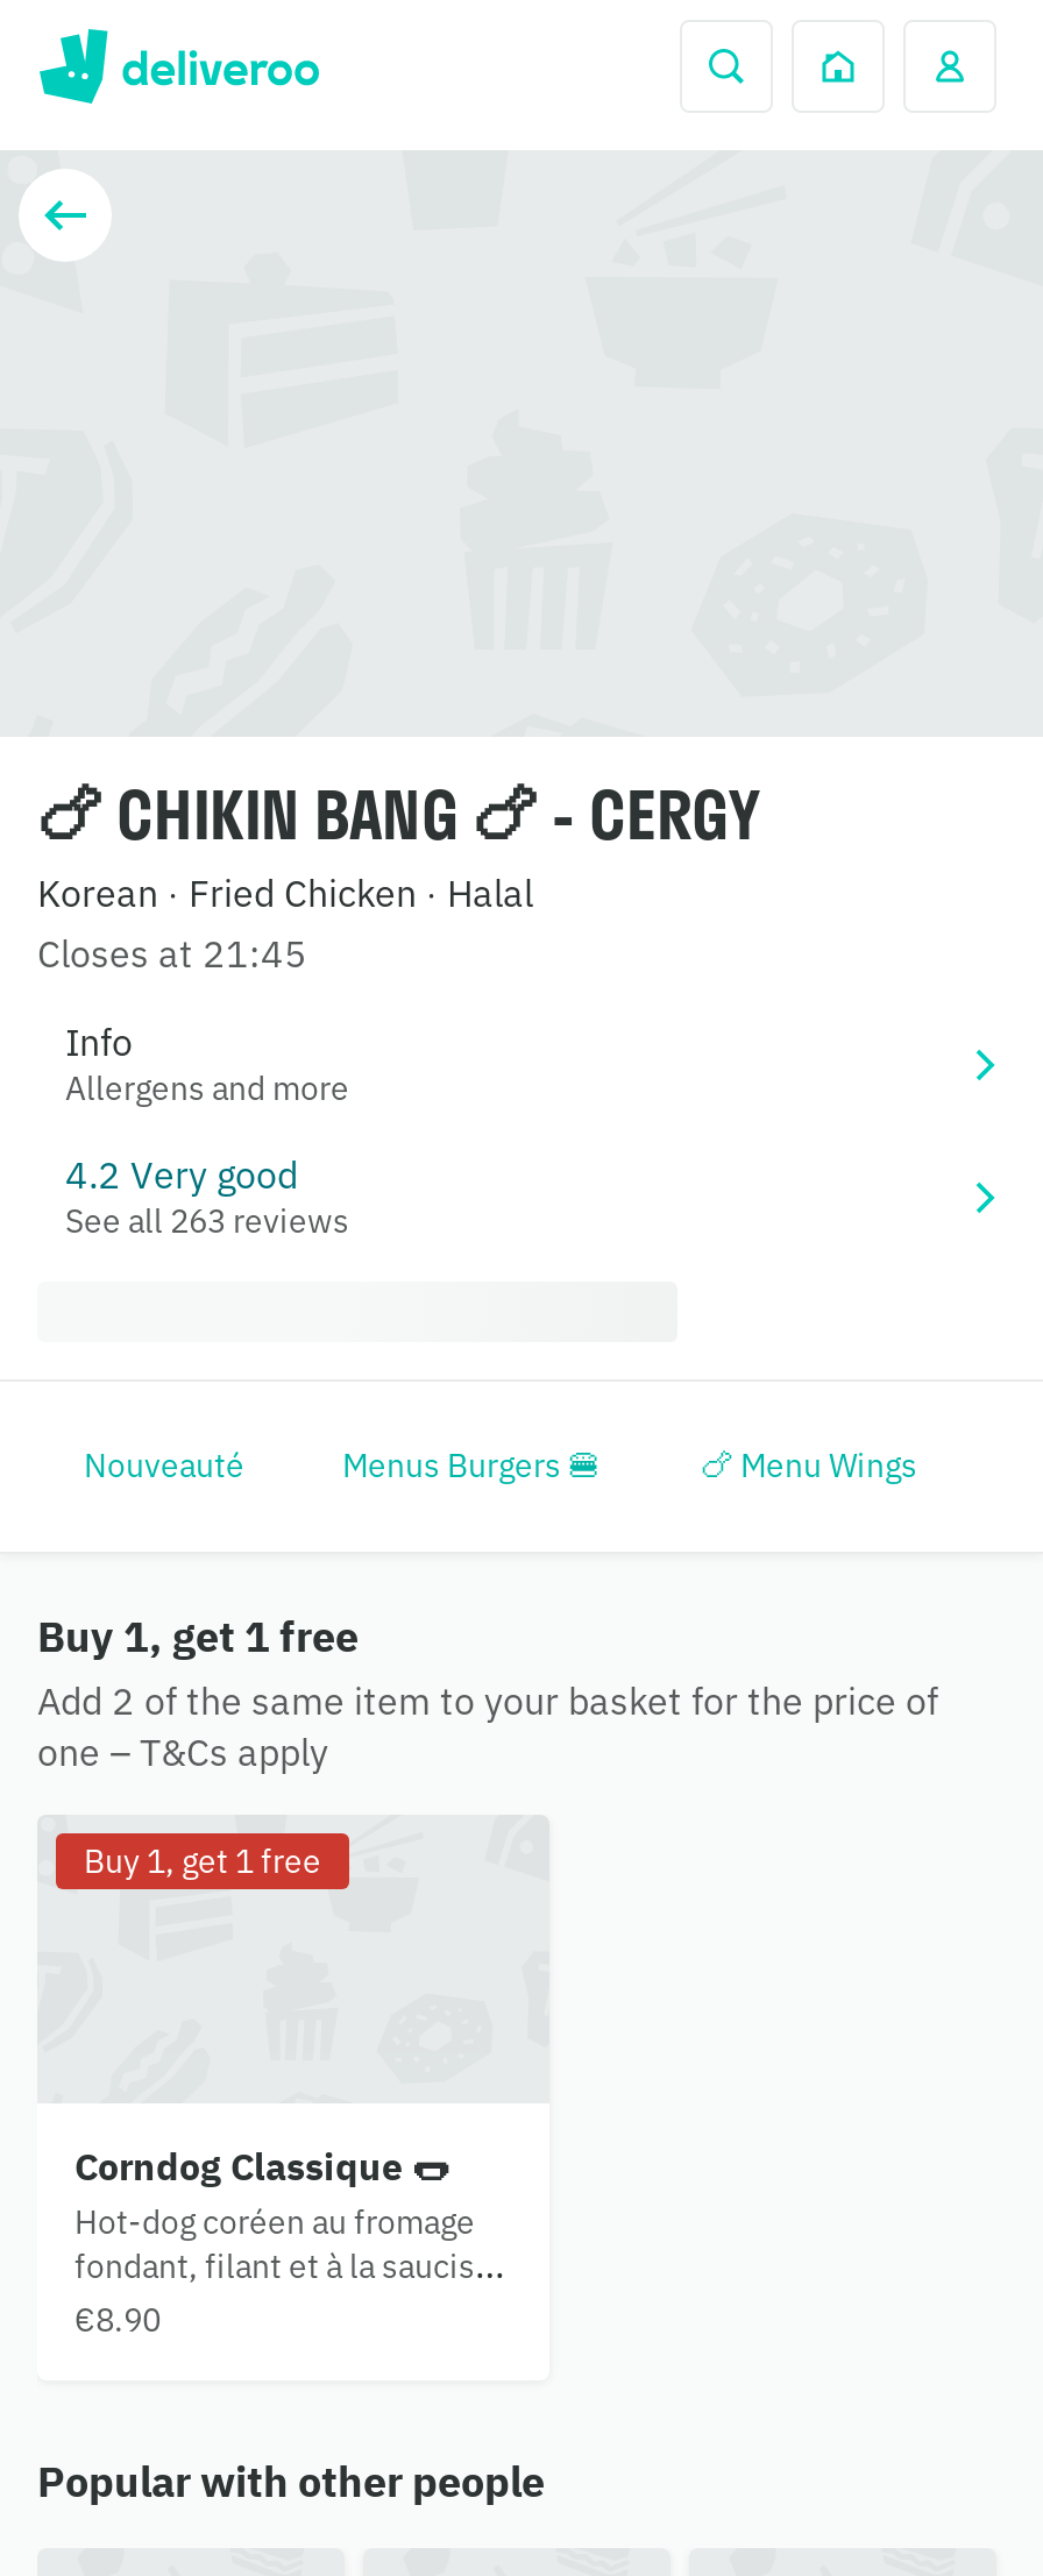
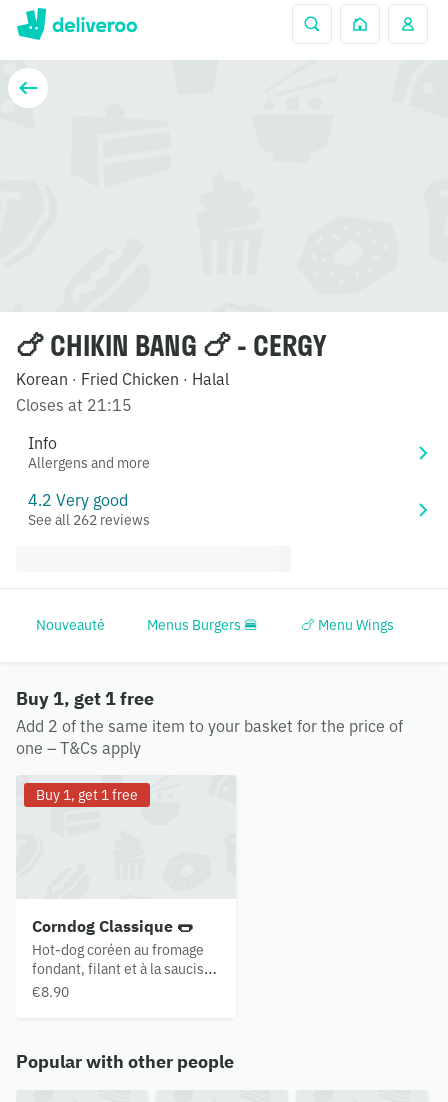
[37,930,307,977] Closes at 21:45 -> [16,395,132,415] Closes at 21:15
[65,1200,349,1242] See all 263 reviews -> [28,511,150,529] See all 262 reviews

